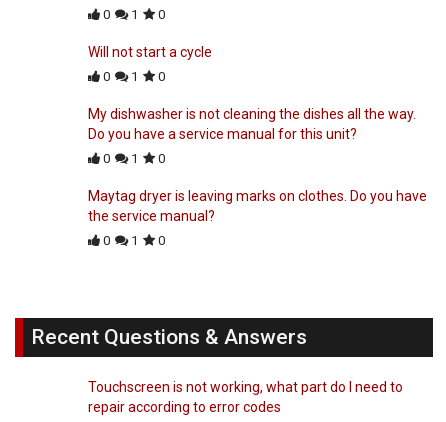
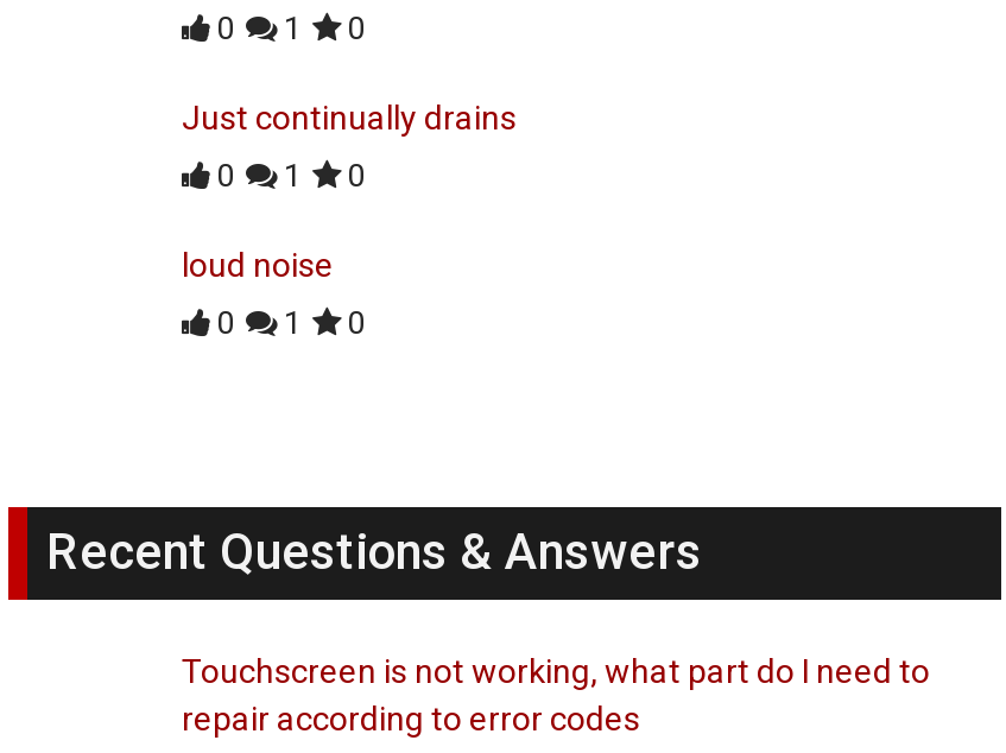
[88,44,212,60] Will not start a cycle -> [182,99,517,137] Just continually drains
[88,106,427,224] My dishwasher is not cleaning the dishes all the way. | Do you have a service manual for this unit? | 0 | 1 | 0 | Maytag dryer is leaving marks on clothes. Do you have | the service manual? -> [182,246,334,284] loud noise

